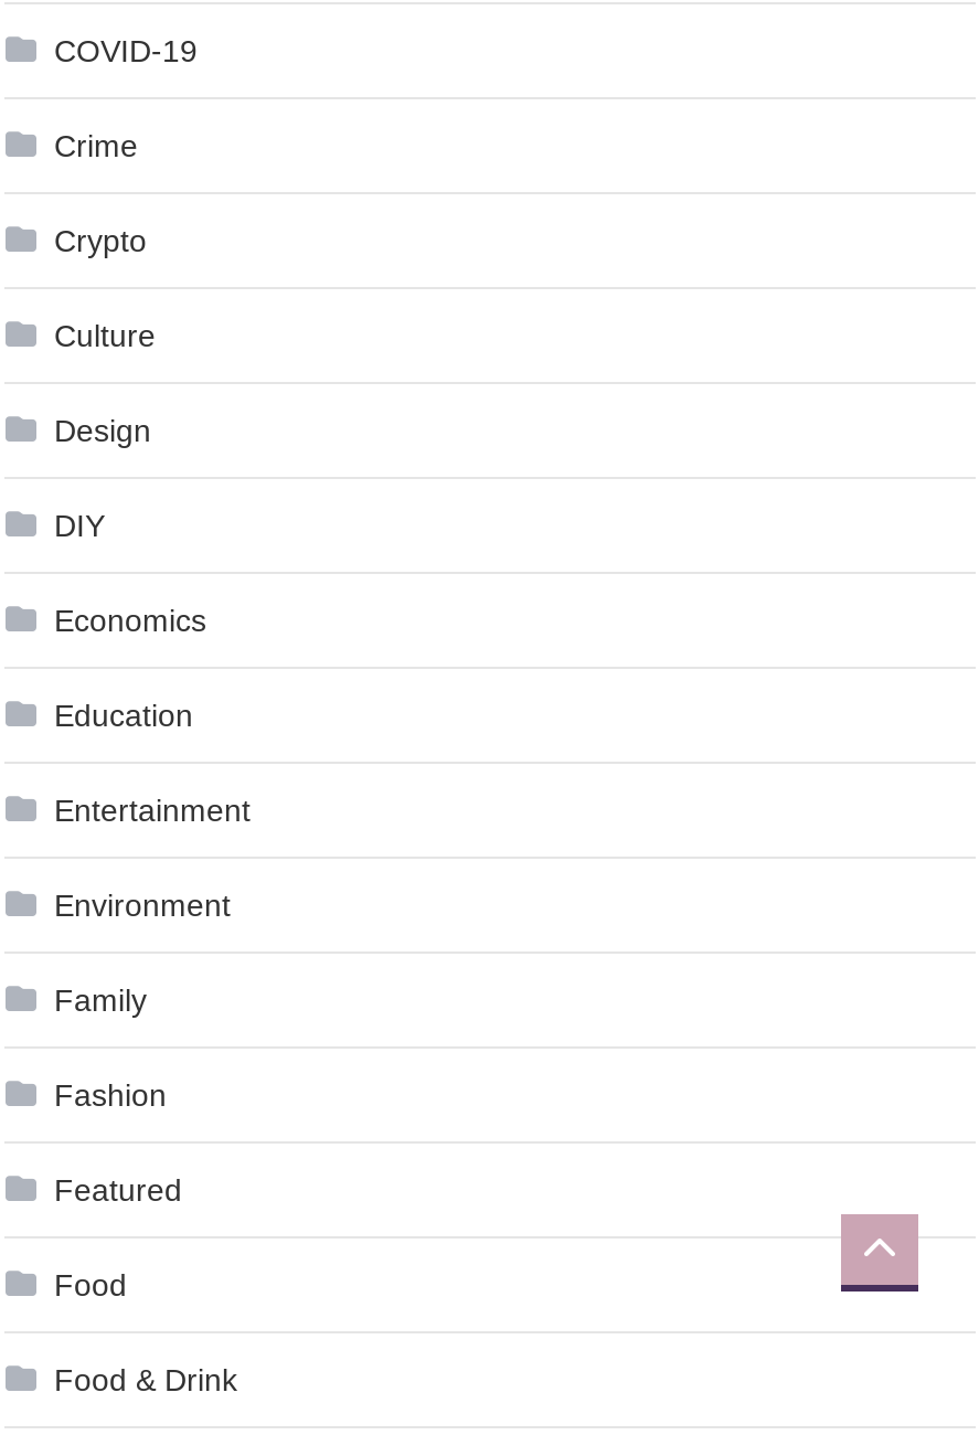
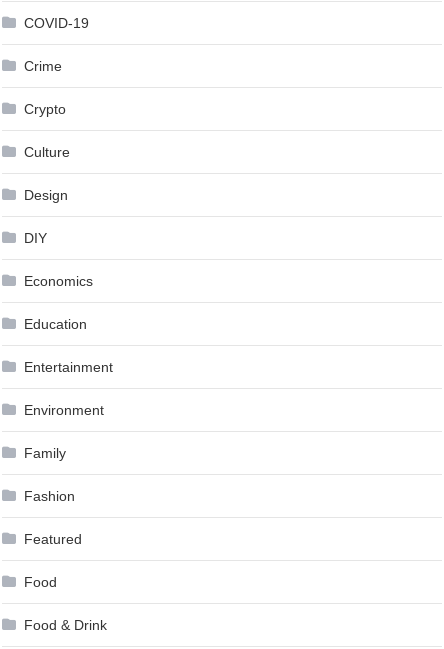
[837,1212,923,1296] [image] -> none

